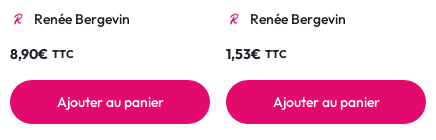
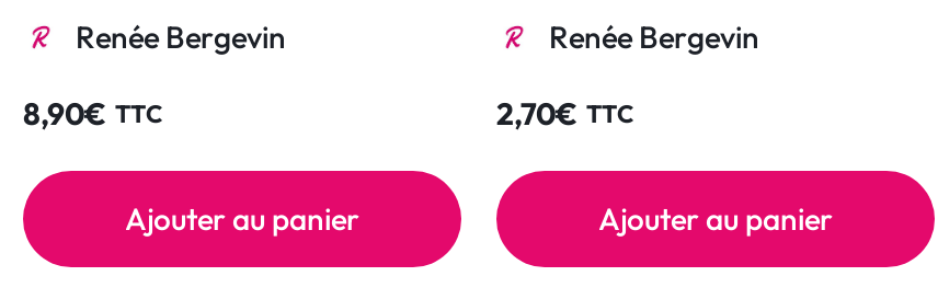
[226,45,287,63] 1,53€ TTC -> [496,94,634,134] 2,70€ TTC

